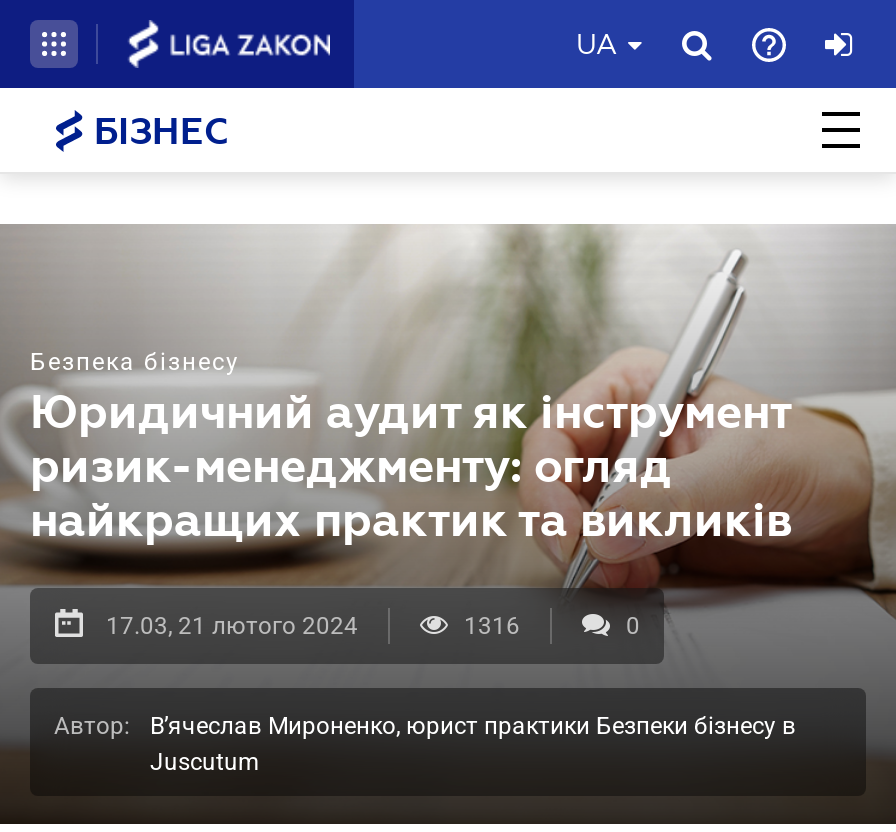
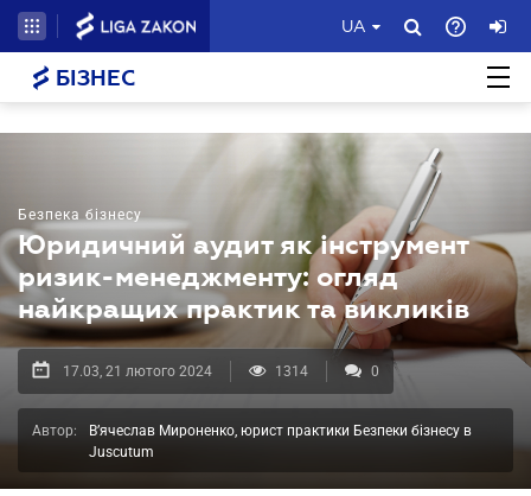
[464,612,520,640] 1316 -> [275,363,308,380] 1314

